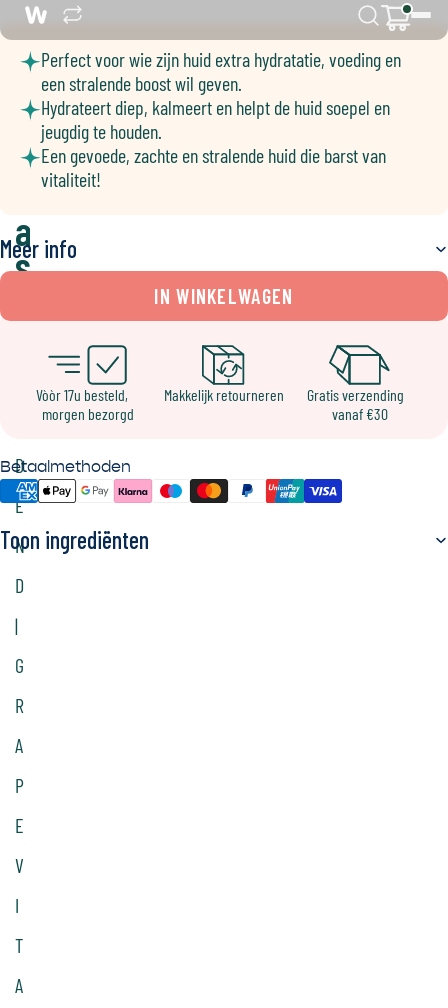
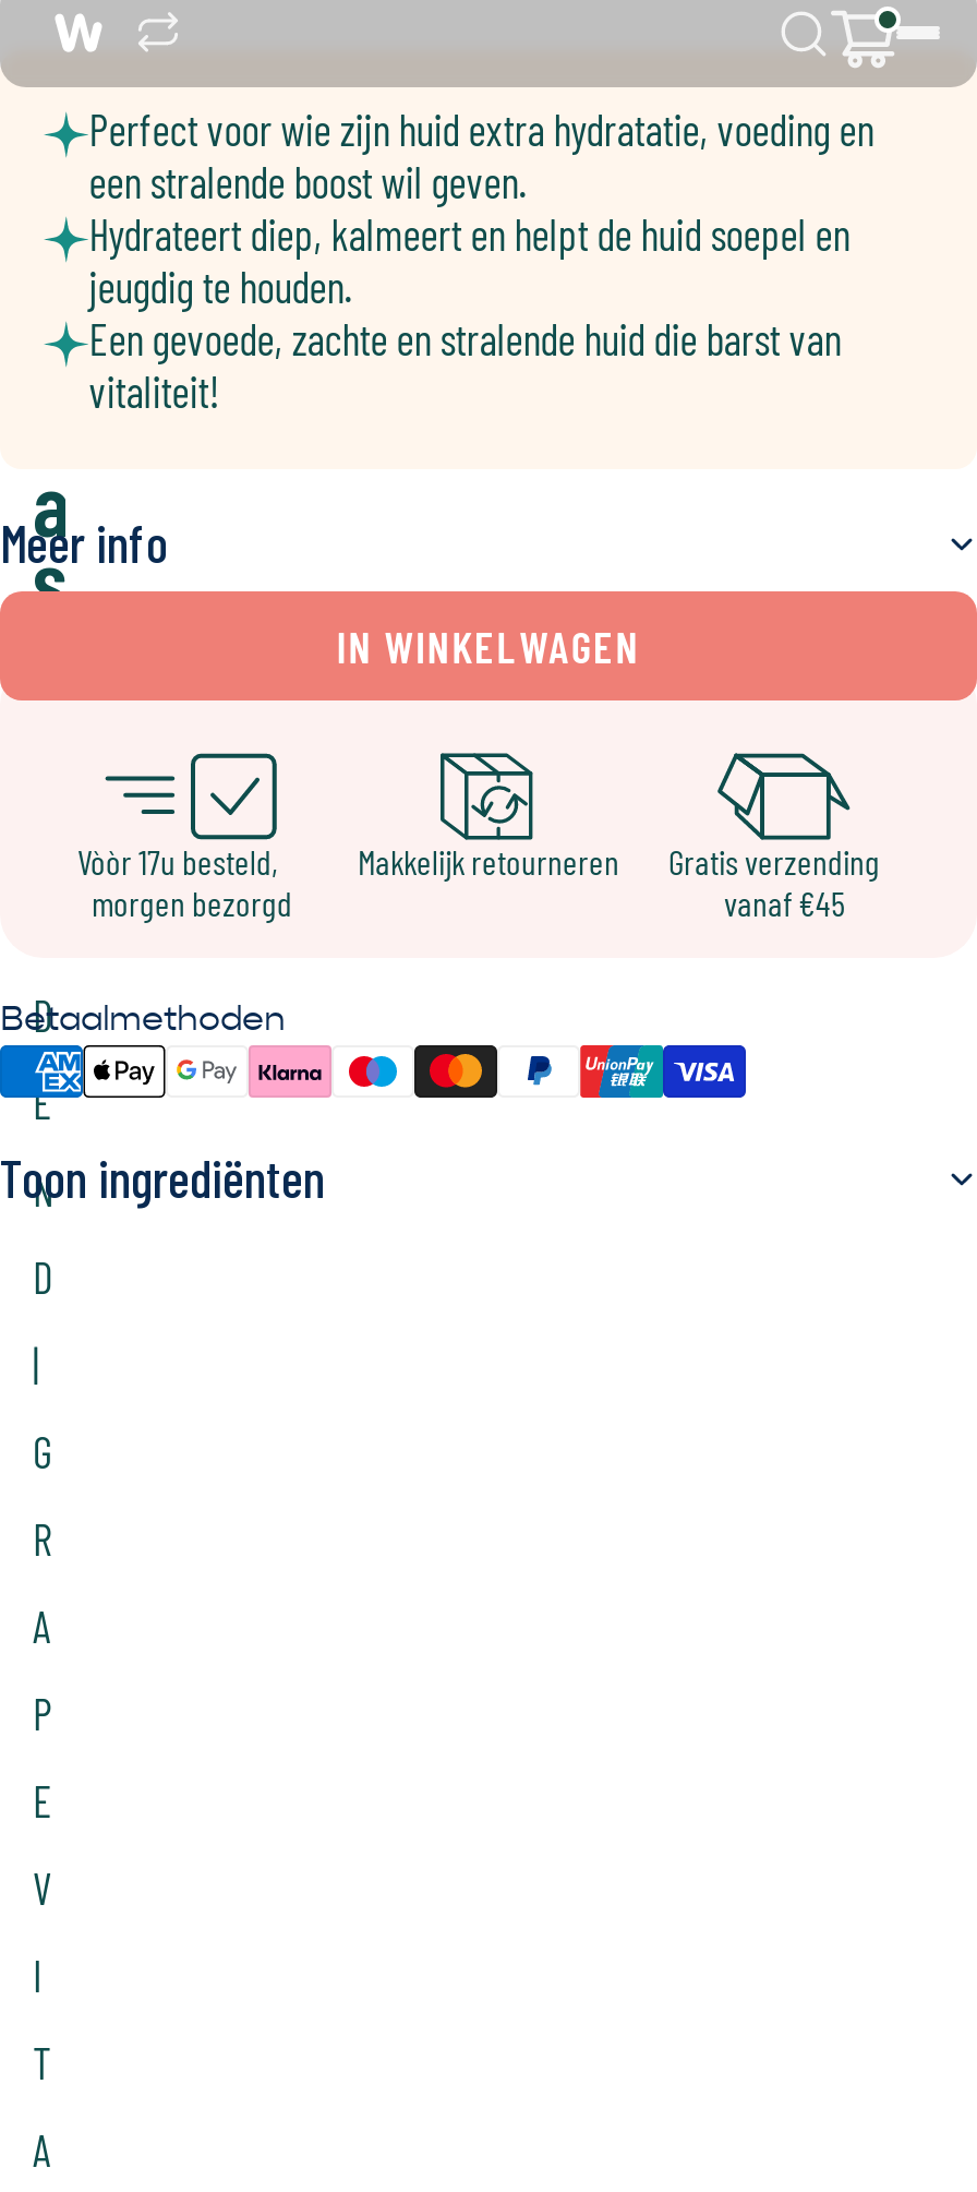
[332,404,388,423] vanaf €30 -> [724,882,846,923] vanaf €45

